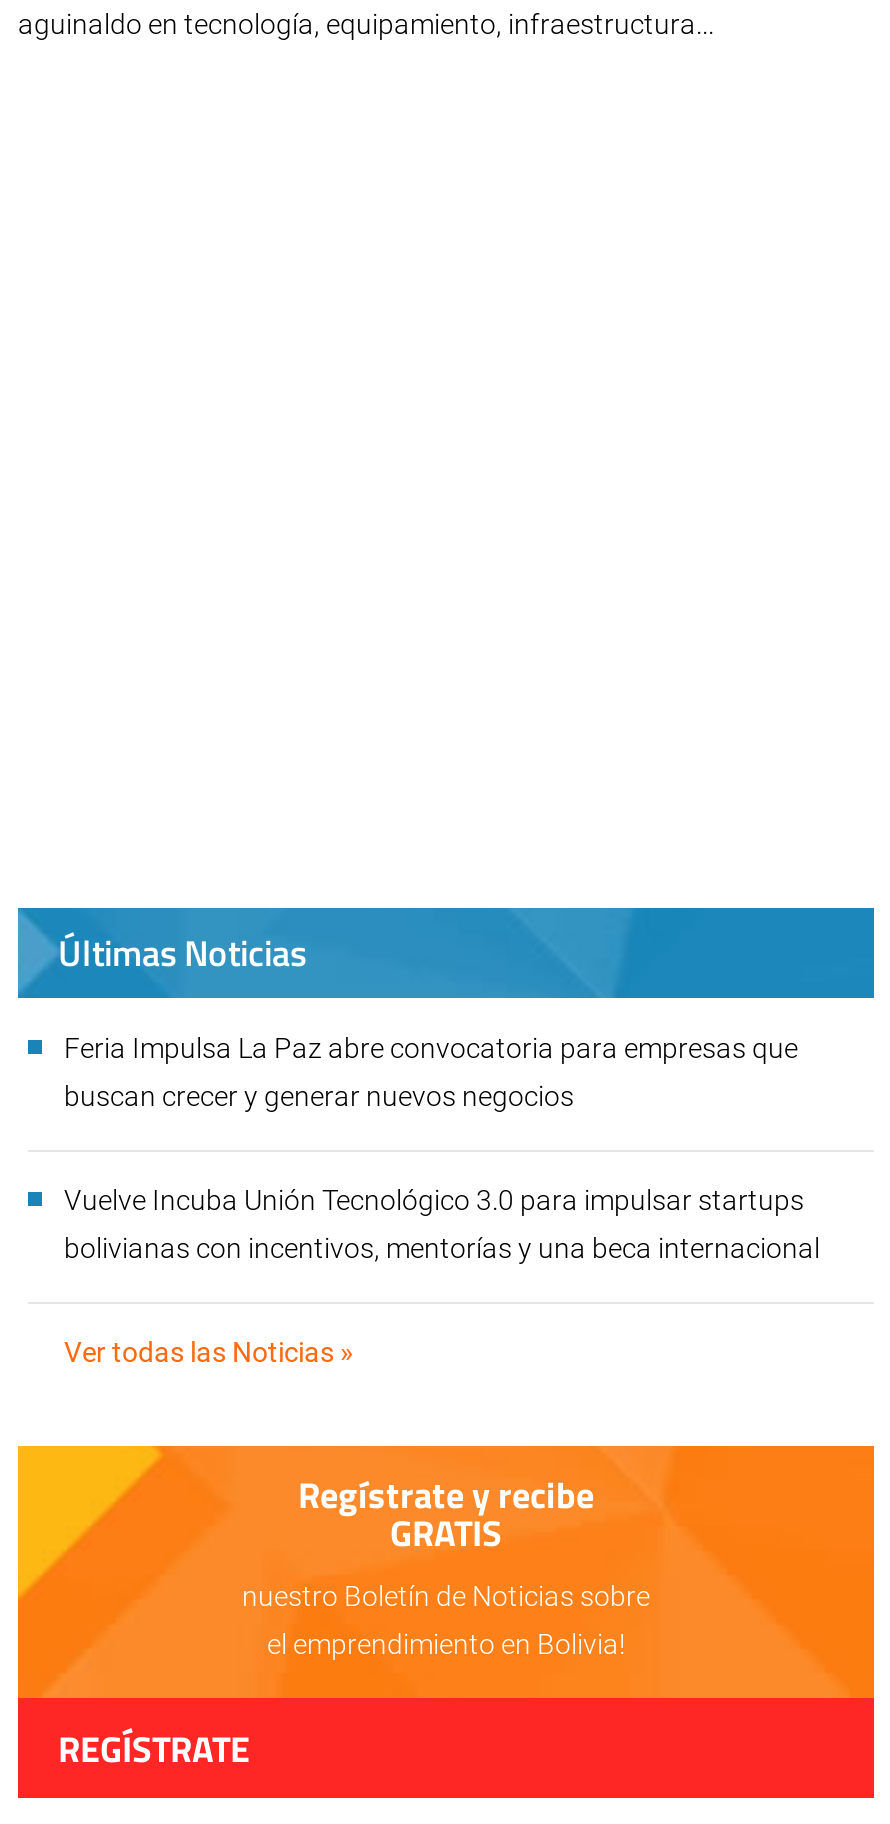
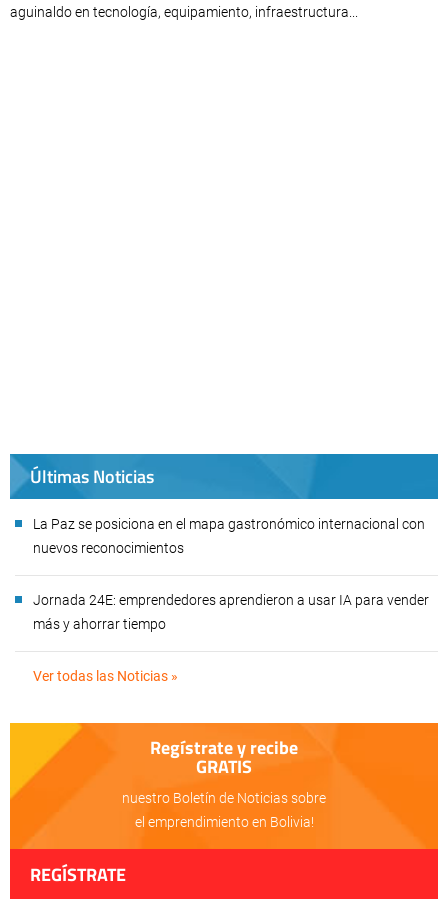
[64,1032,798,1064] Feria Impulsa La Paz abre convocatoria para empresas que -> [33,516,425,532] La Paz se posiciona en el mapa gastronómico internacional con
[64,1080,574,1112] buscan crecer y generar nuevos negocios -> [33,540,184,556] nuevos reconocimientos
[64,1184,804,1216] Vuelve Incuba Unión Tecnológico 3.0 para impulsar startups -> [33,592,429,608] Jornada 24E: emprendedores aprendieron a usar IA para vender
[64,1232,826,1264] bolivianas con incentivos, mentorías y una beca internacional -> [33,616,166,632] más y ahorrar tiempo

